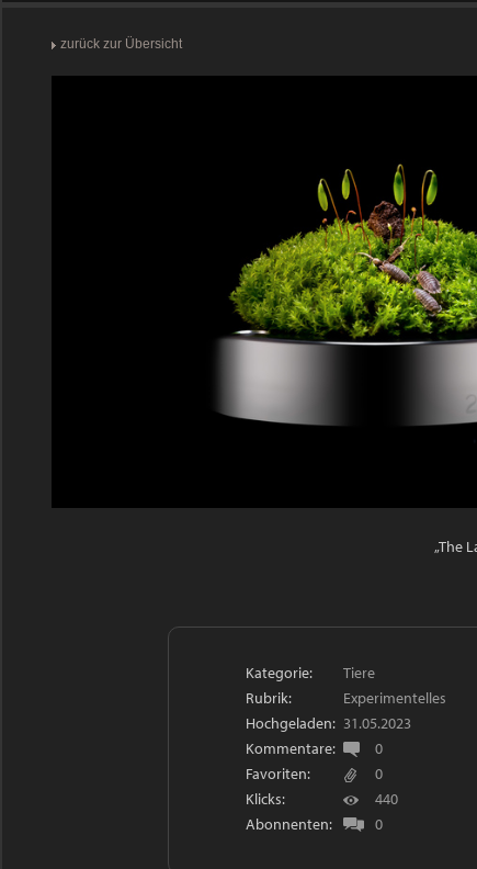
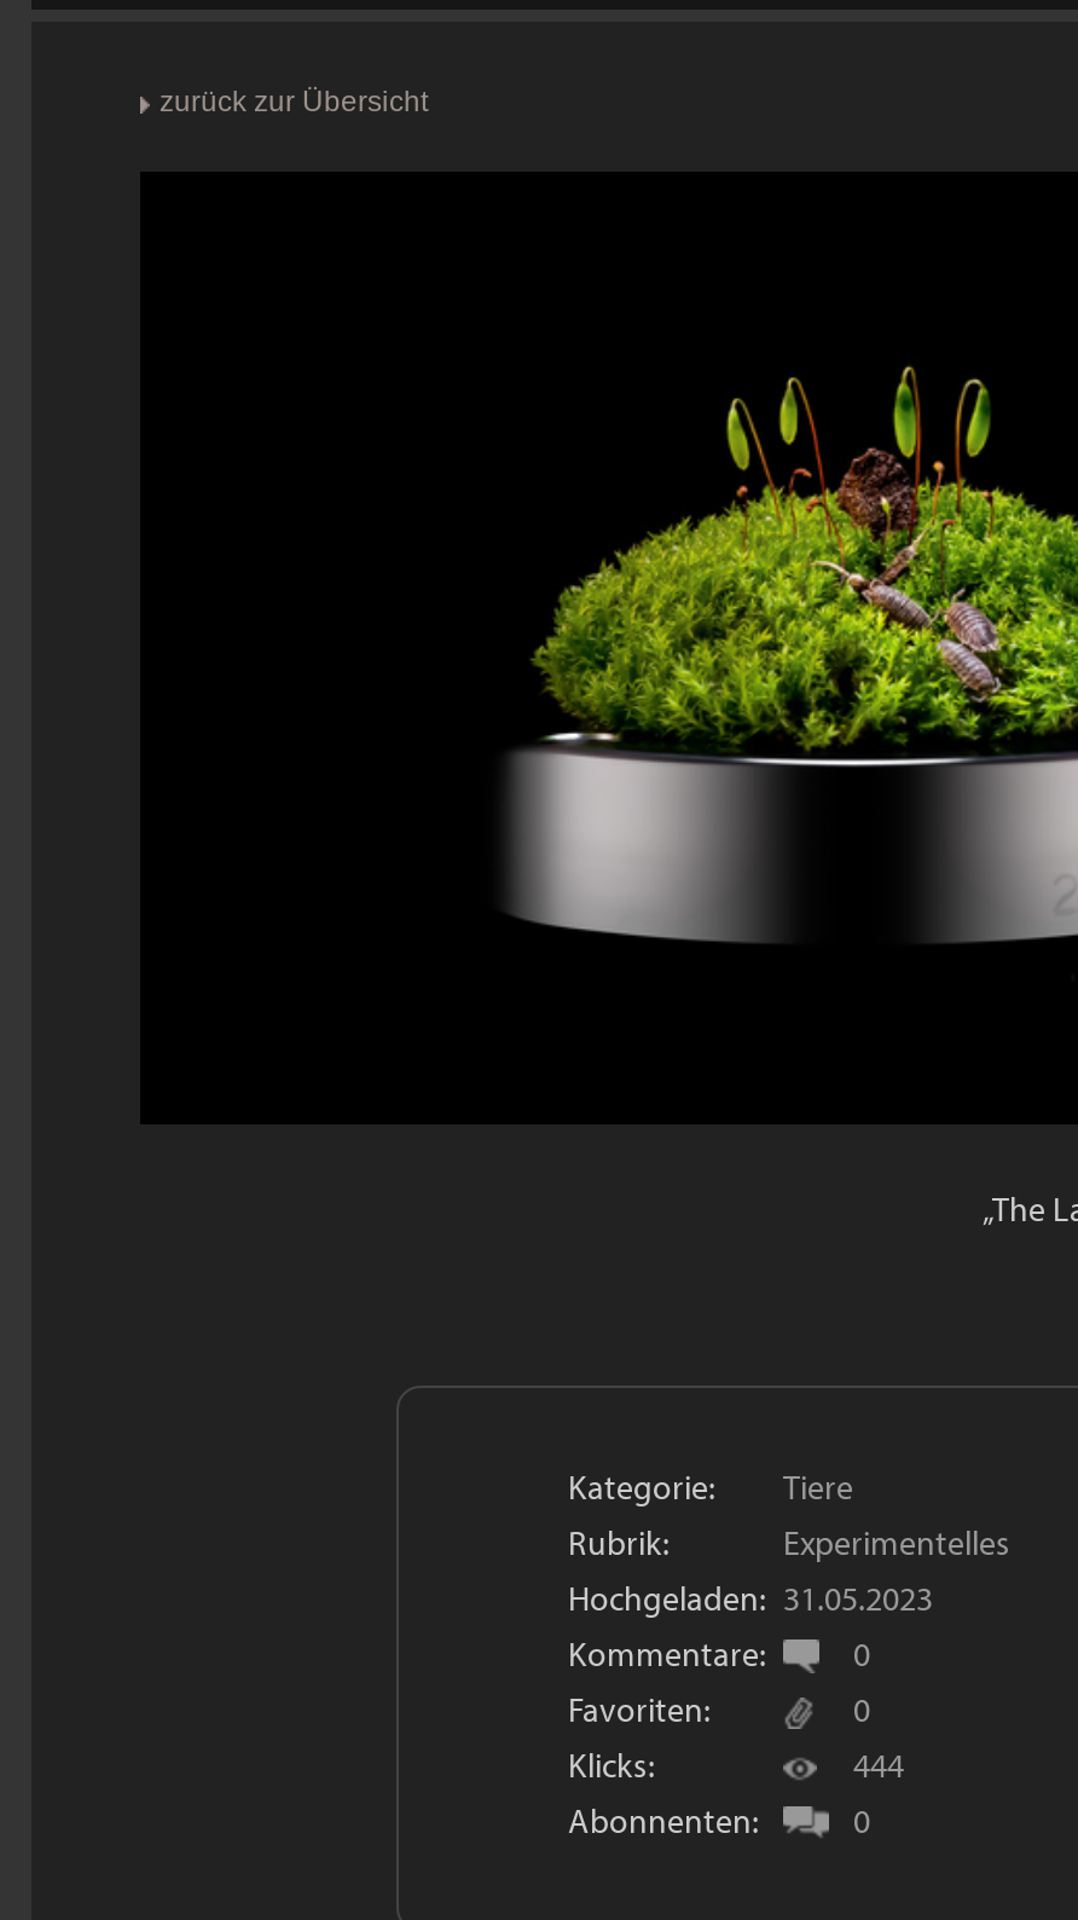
[375,789,398,809] 440 -> [853,1743,904,1787] 444

